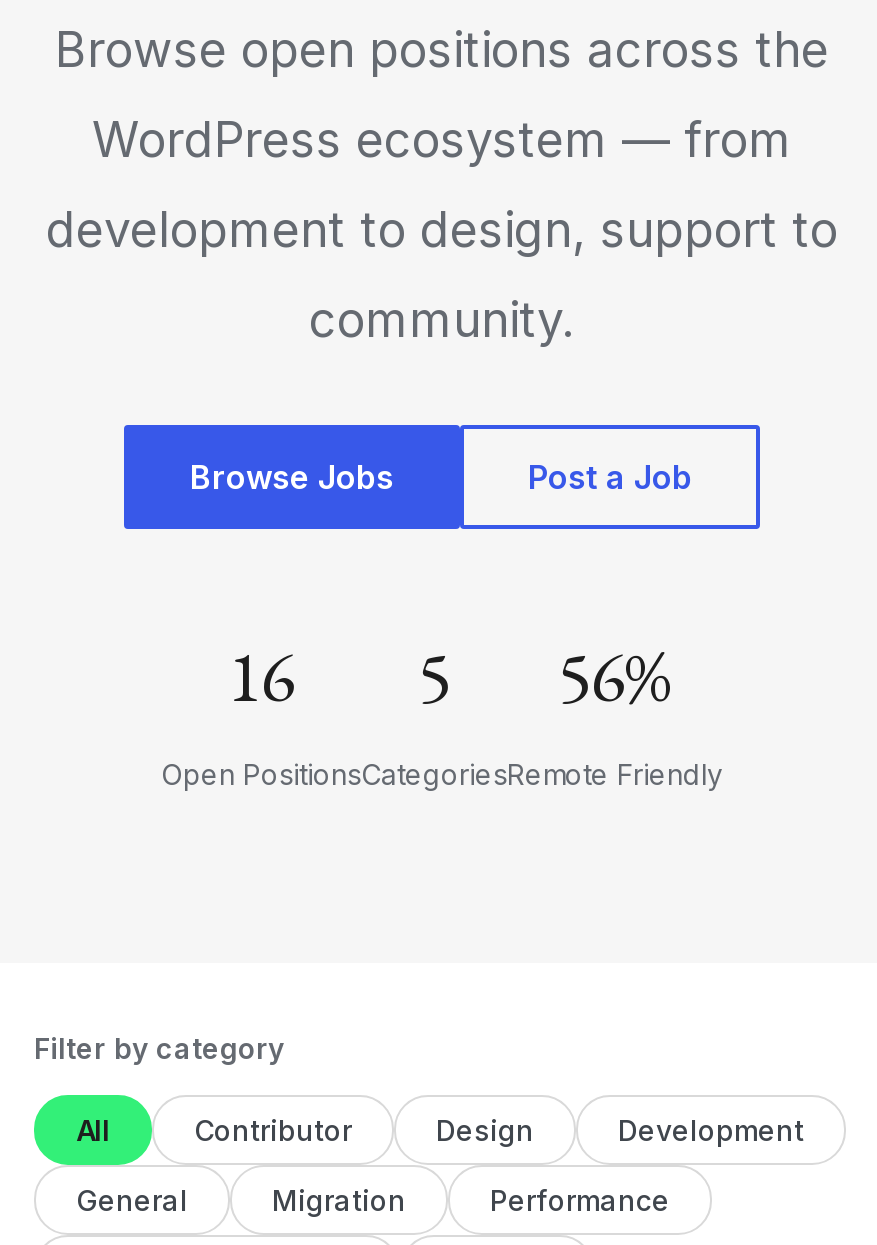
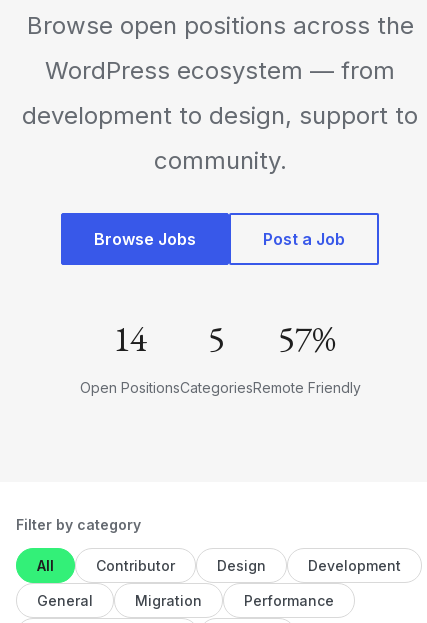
[227,629,295,723] 16 -> [112,315,146,362] 14
[557,629,673,723] 56% -> [277,315,335,362] 57%

